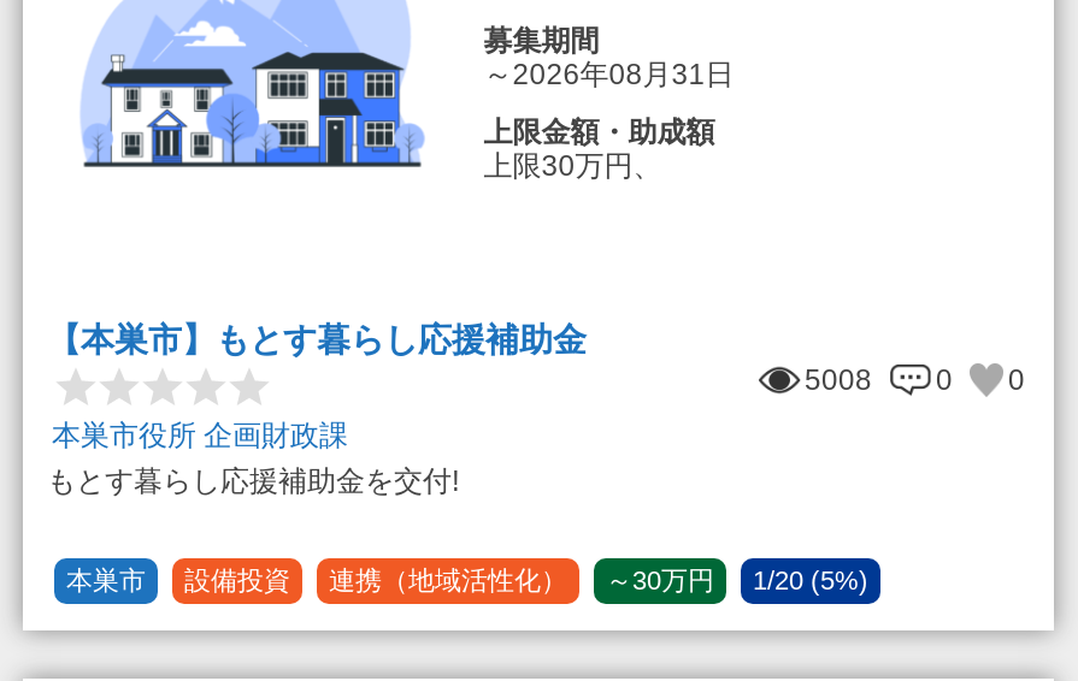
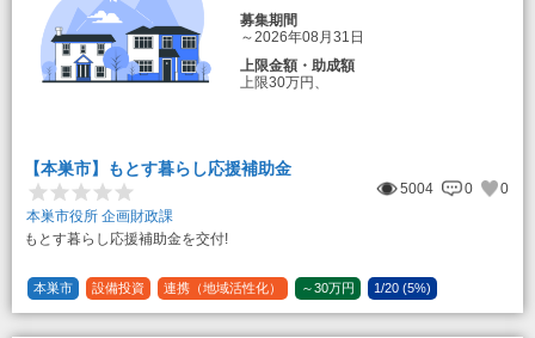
[805,364,1025,398] 5008 0 0 -> [399,181,509,197] 5004 0 0

